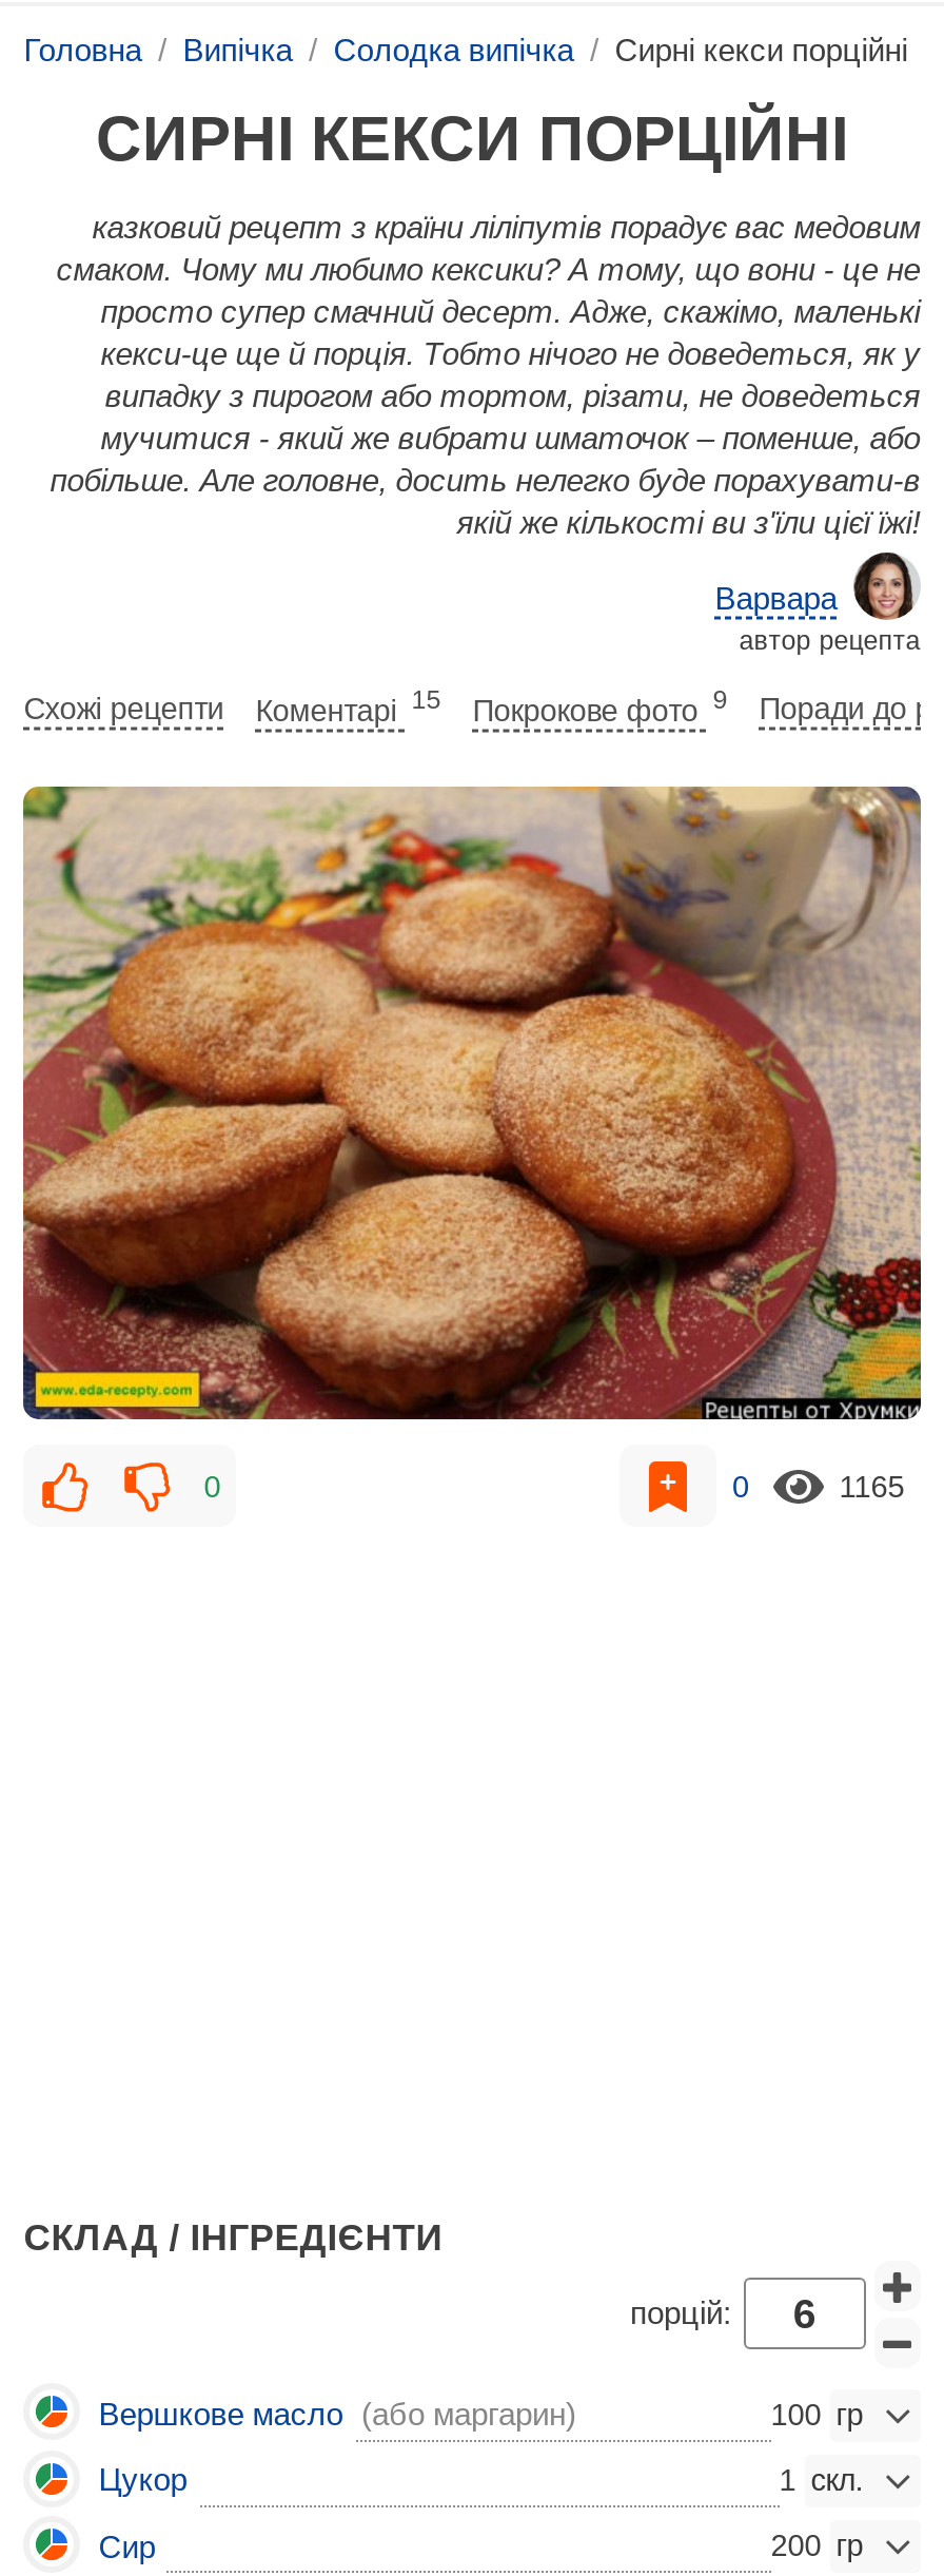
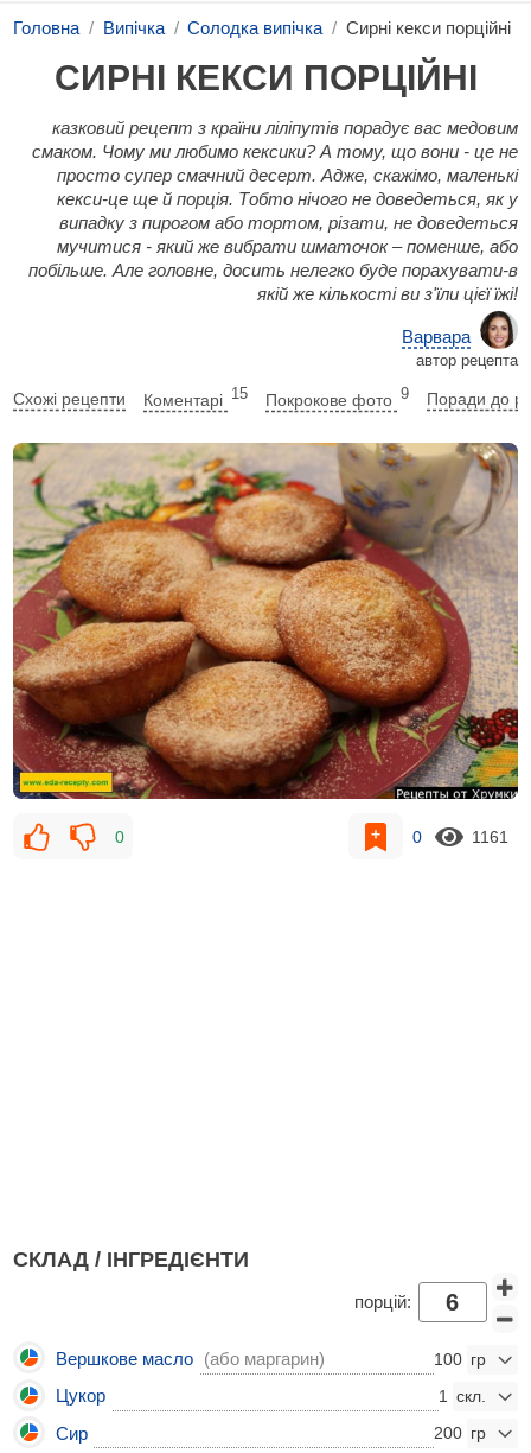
[839,1469,904,1503] 1165 -> [472,827,509,846] 1161

